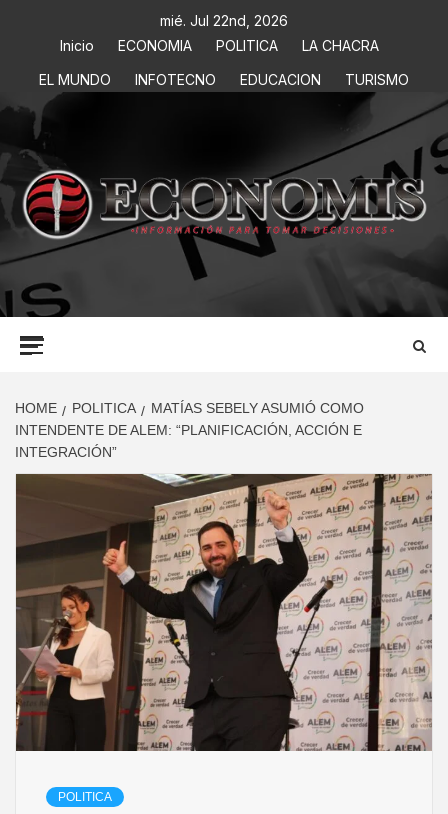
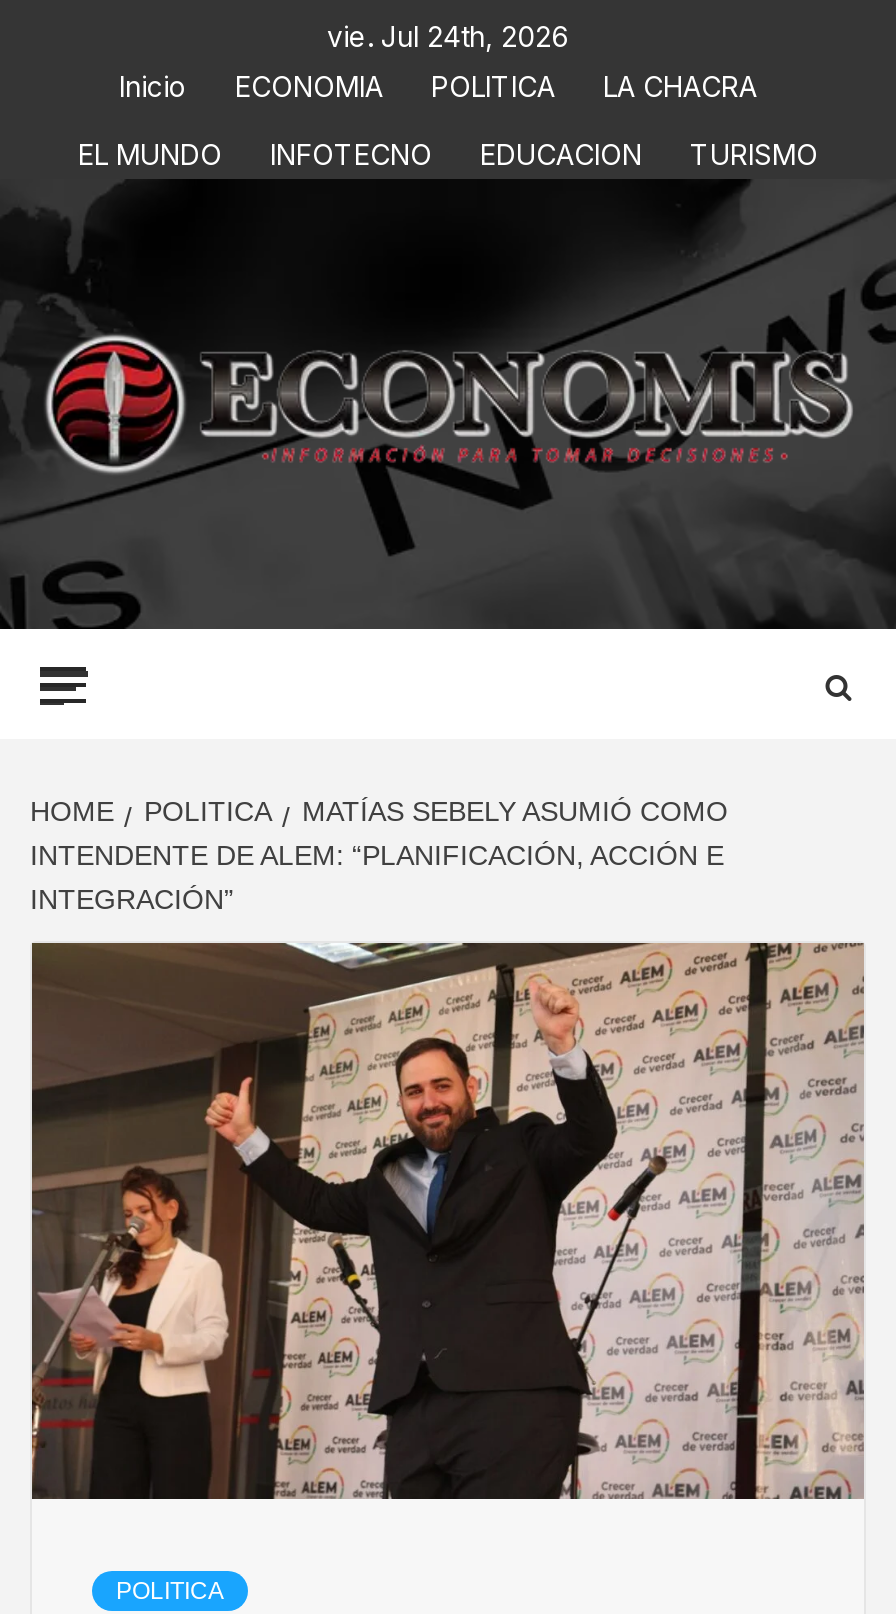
[160,12,288,29] mié. Jul 22nd, 2026 -> [327,19,569,53] vie. Jul 24th, 2026

